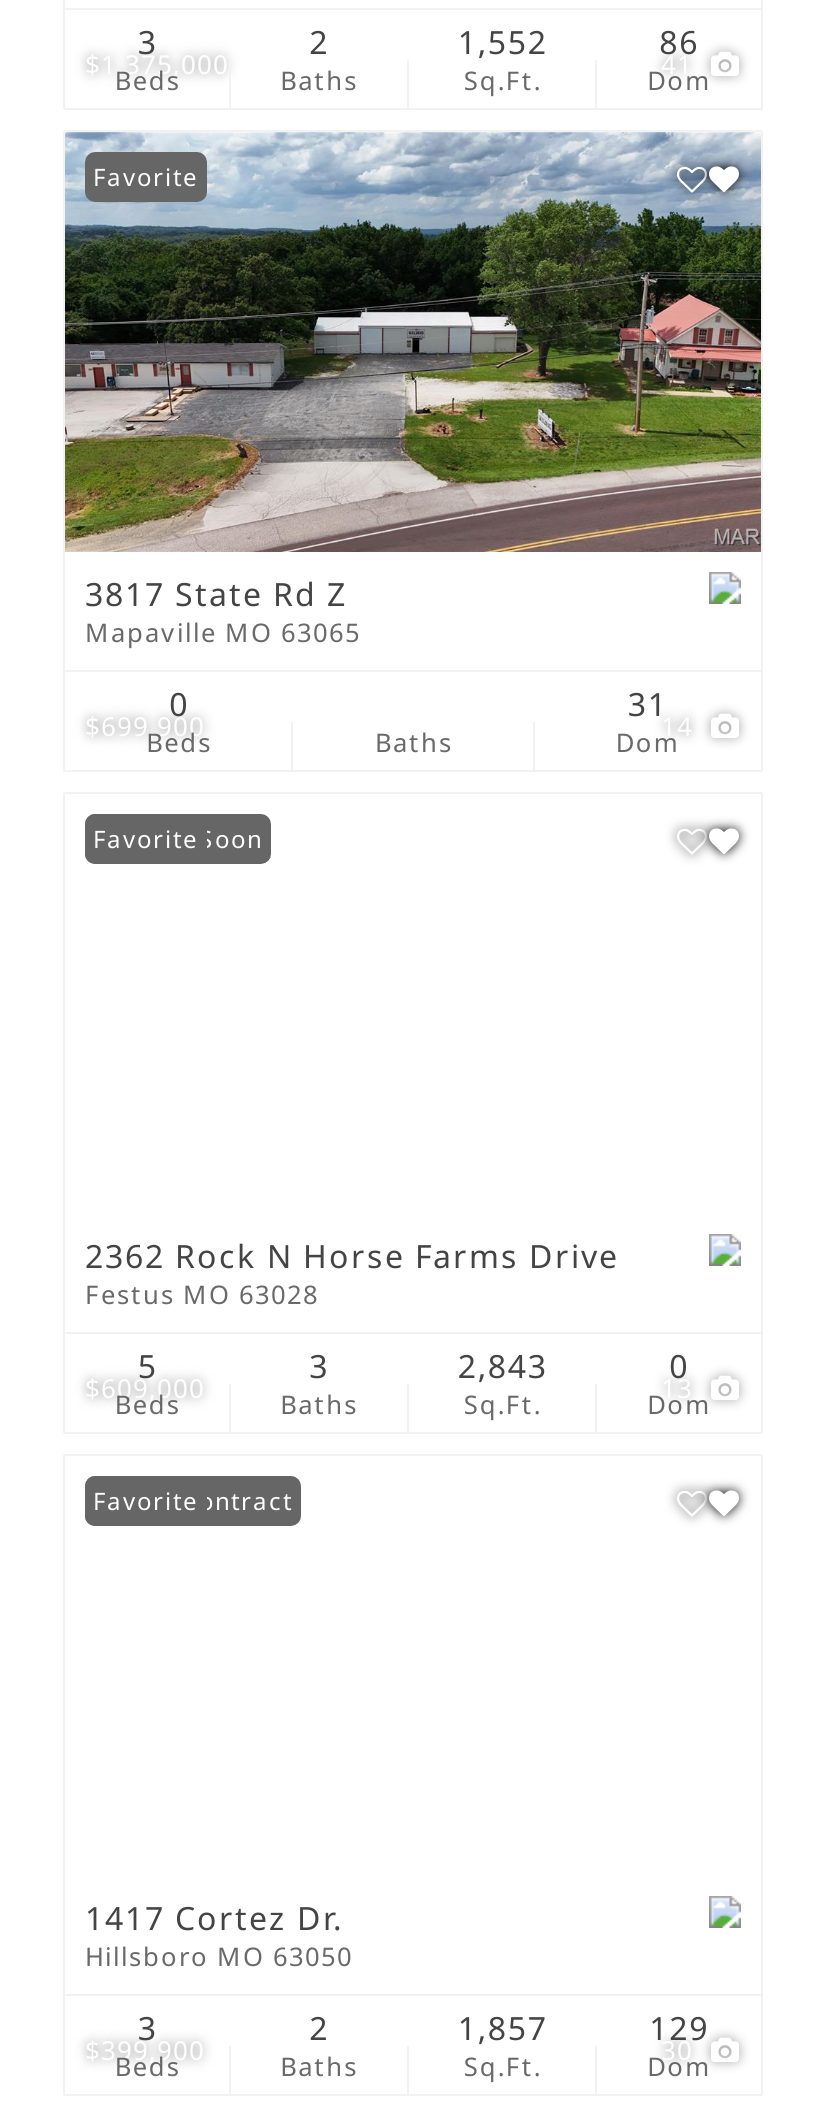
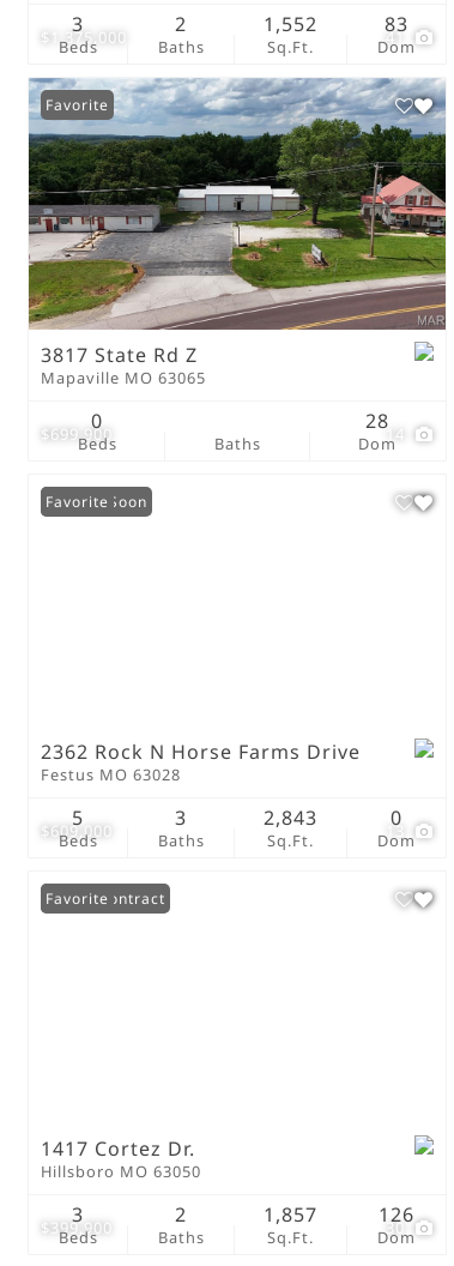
[659,20,699,64] 86 -> [385,11,409,37] 83
[628,682,668,726] 31 -> [366,408,390,434] 28
[649,2006,709,2050] 129 -> [379,1201,415,1228] 126

